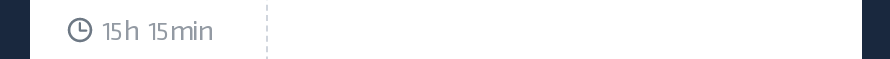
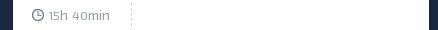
[102,12,214,46] 15h 15 min -> [49,6,110,23] 15h 40 min

